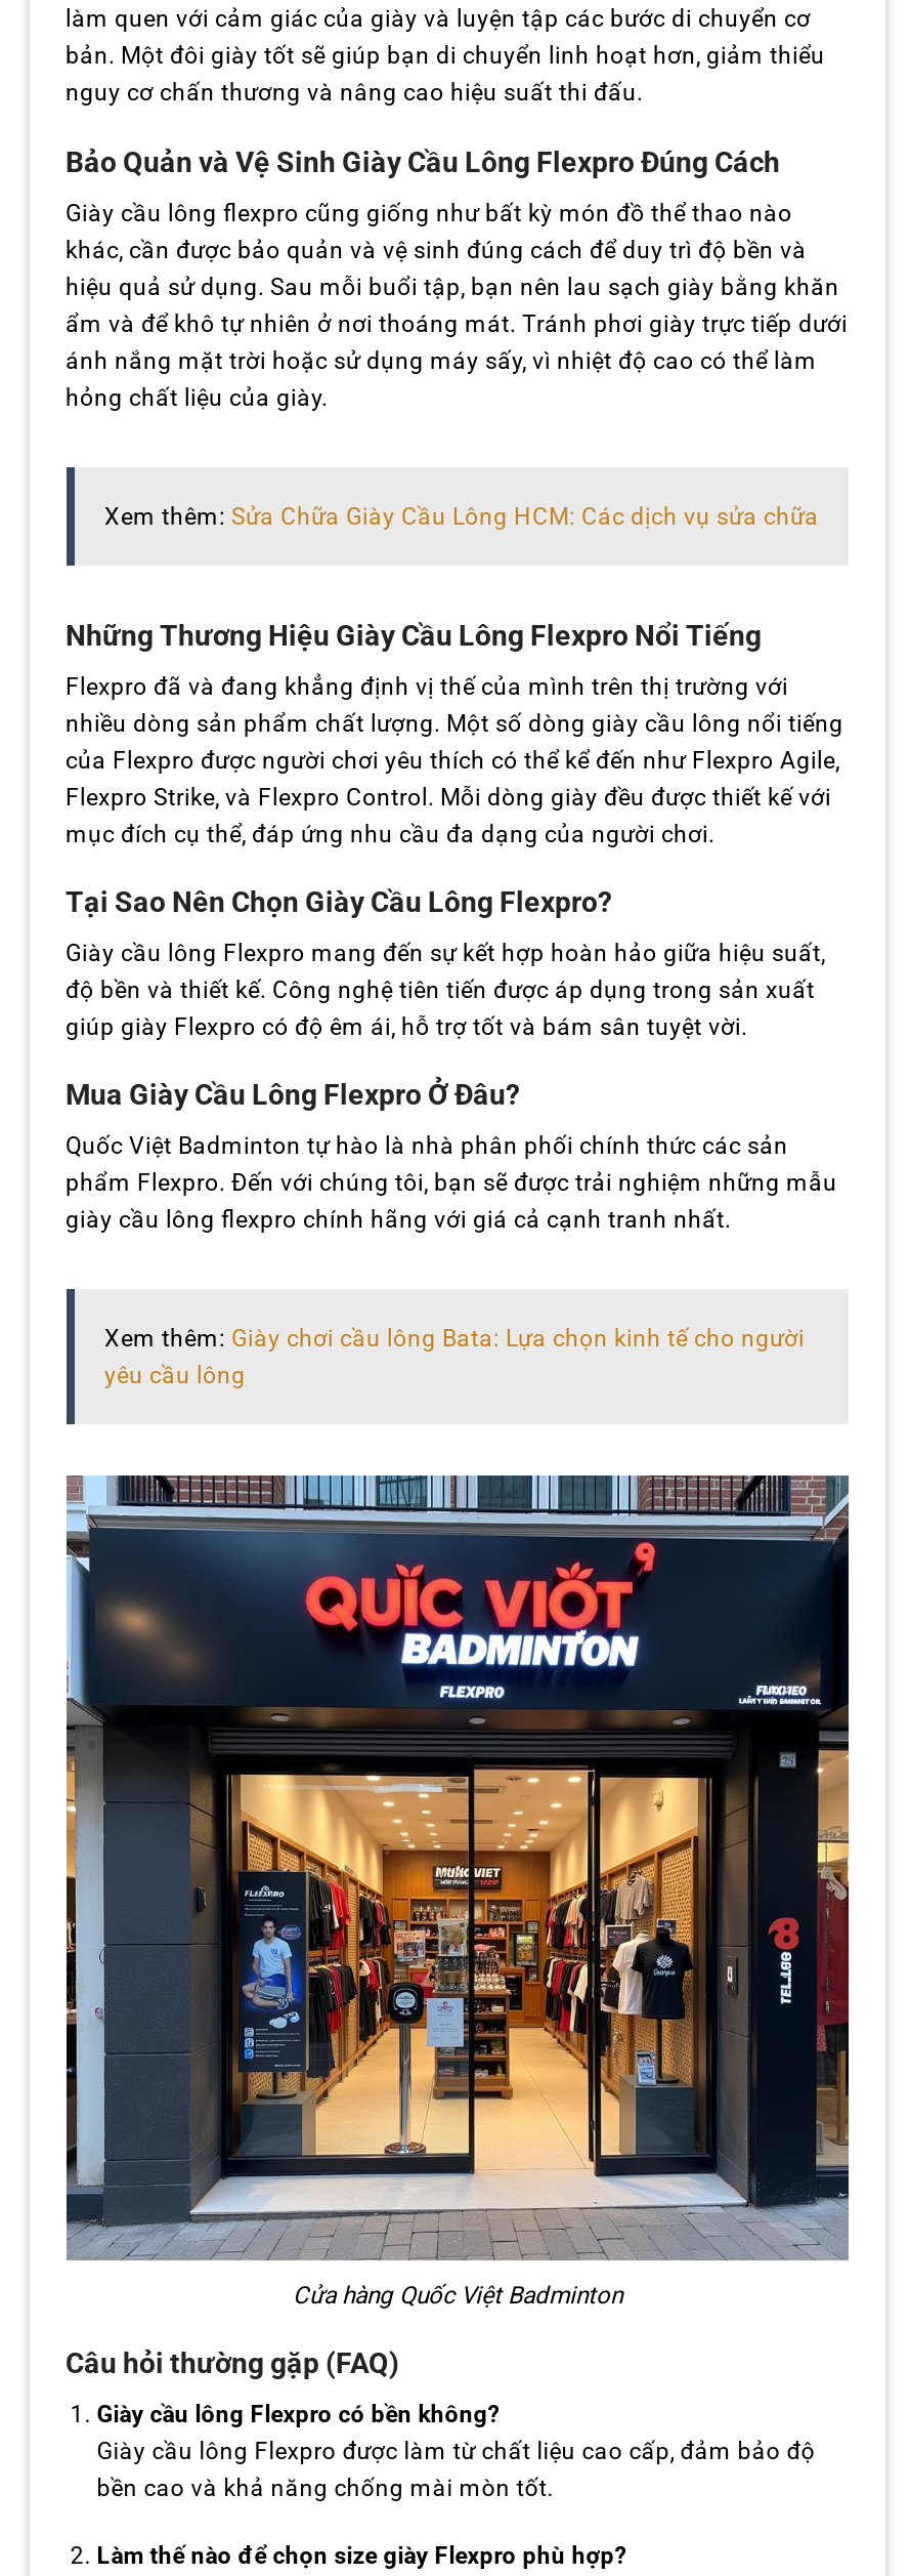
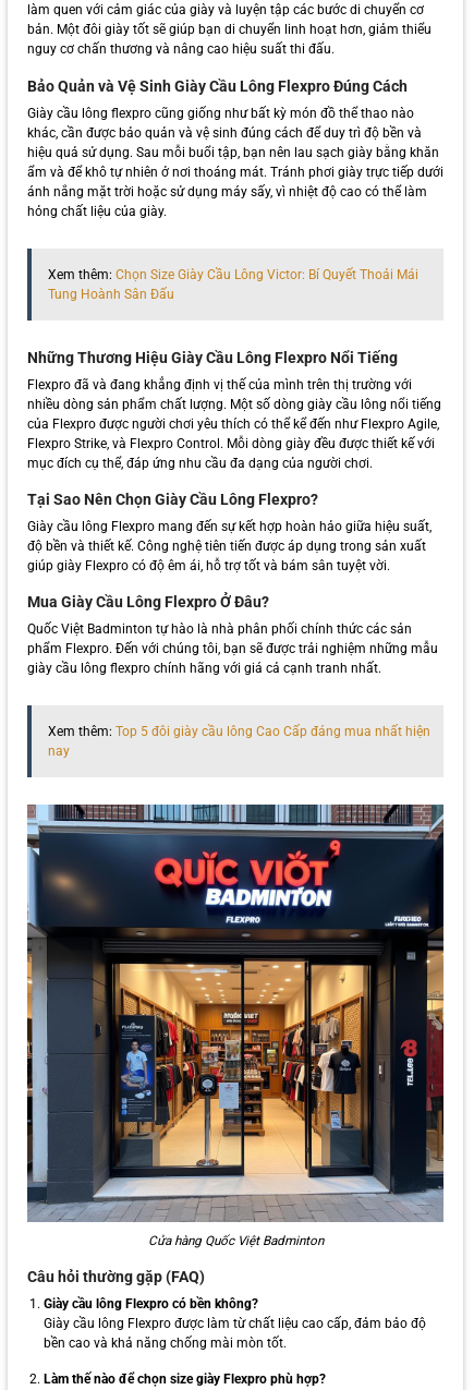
[104,501,819,530] Xem thêm: Sửa Chữa Giày Cầu Lông HCM: Các dịch vụ sửa chữa -> [47,267,418,302] Xem thêm: Chọn Size Giày Cầu Lông Victor: Bí Quyết Thoải Mái | Tung Hoành Sân Đấu
[104,1324,805,1389] Xem thêm: Giày chơi cầu lông Bata: Lựa chọn kinh tế cho người | yêu cầu lông -> [47,724,430,759] Xem thêm: Top 5 đôi giày cầu lông Cao Cấp đáng mua nhất hiện | nay

